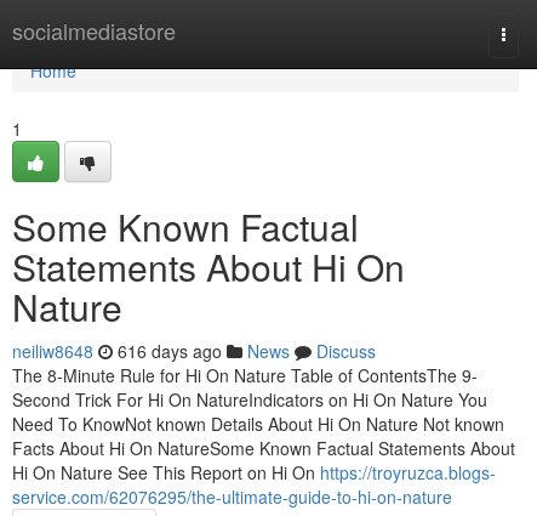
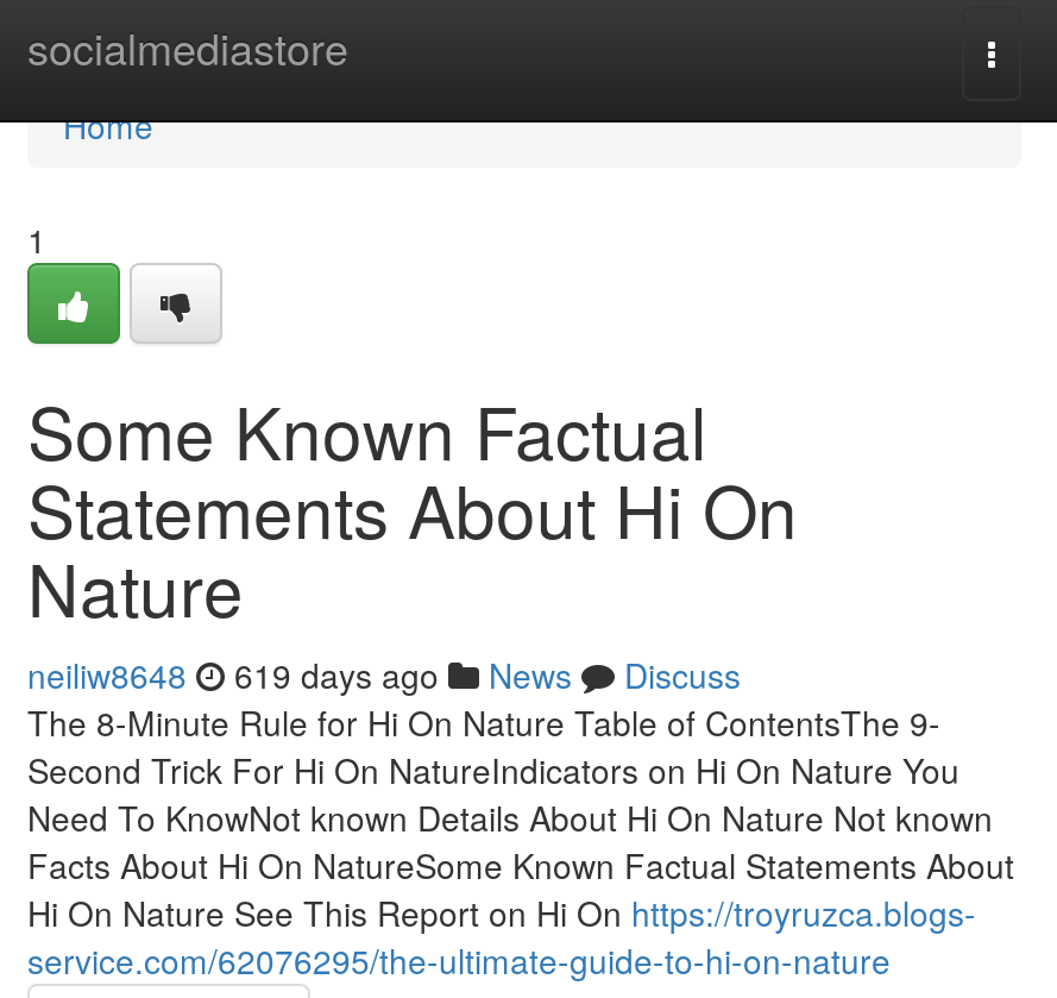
[12,339,376,363] neiliw8648 616 days ago News Discuss -> [27,651,741,698] neiliw8648 619 days ago News Discuss

